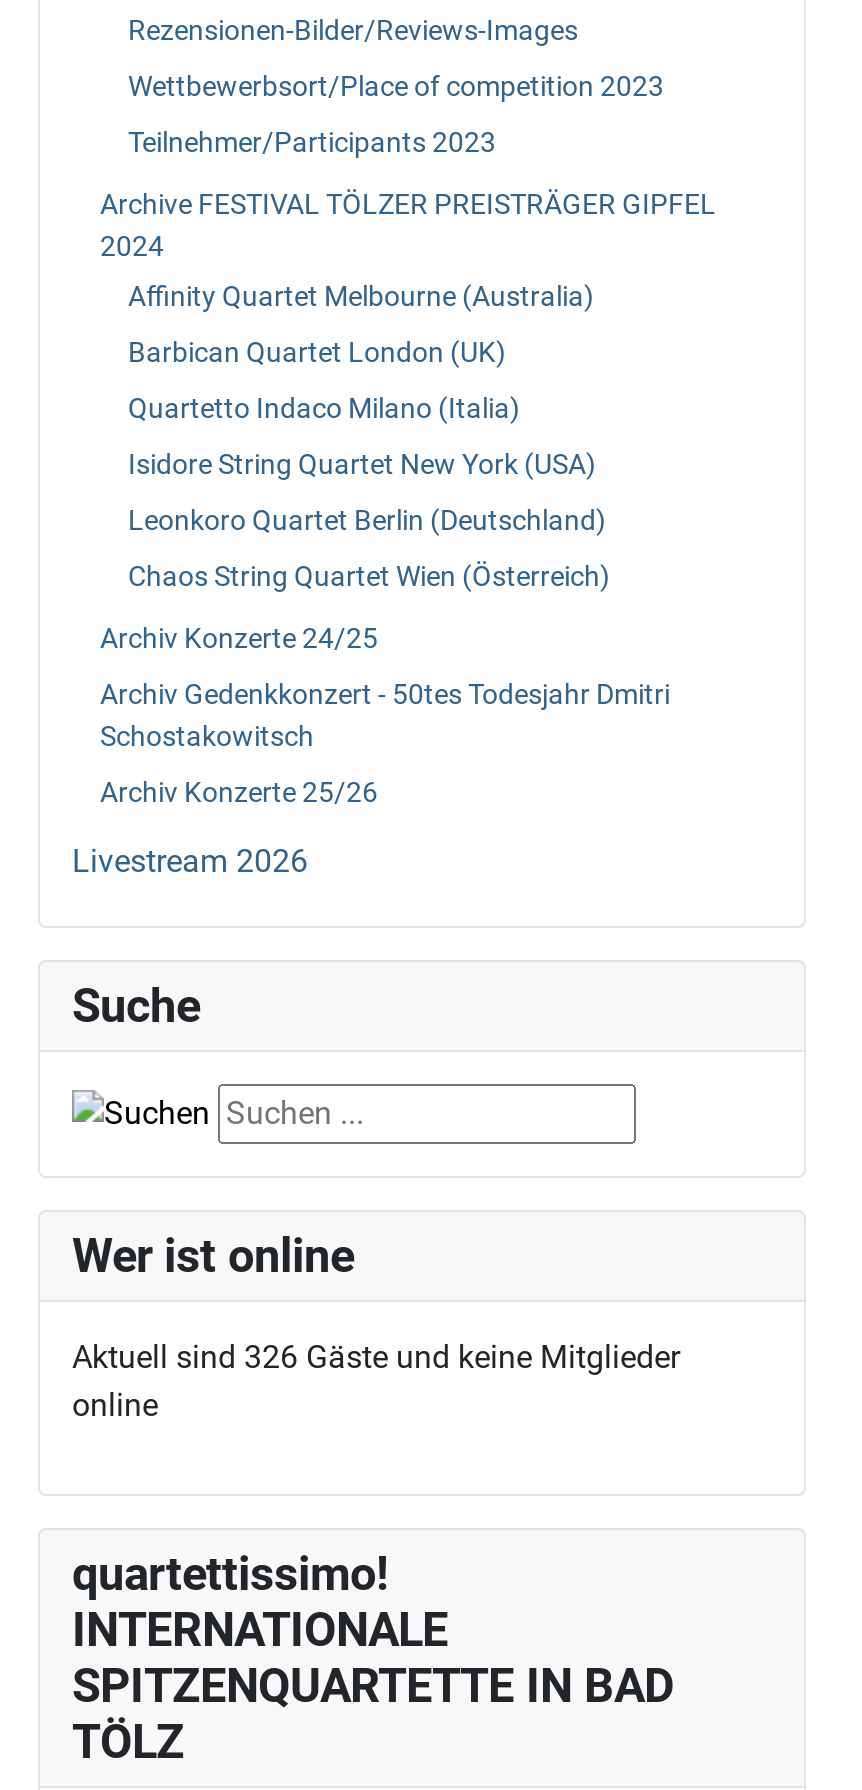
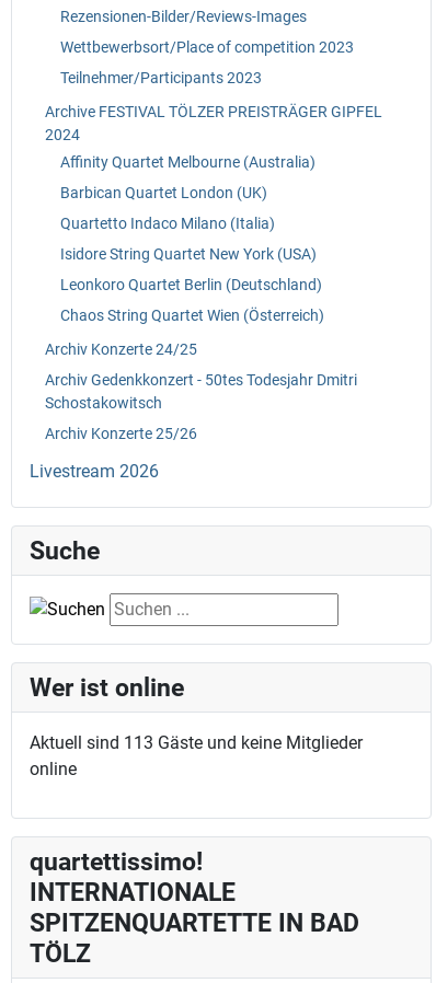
[72,1338,680,1376] Aktuell sind 326 Gäste und keine Mitglieder -> [30,732,363,753] Aktuell sind 113 Gäste und keine Mitglieder

